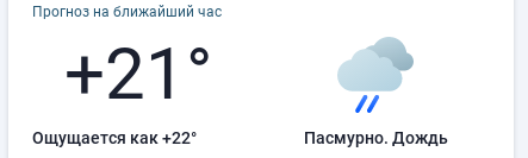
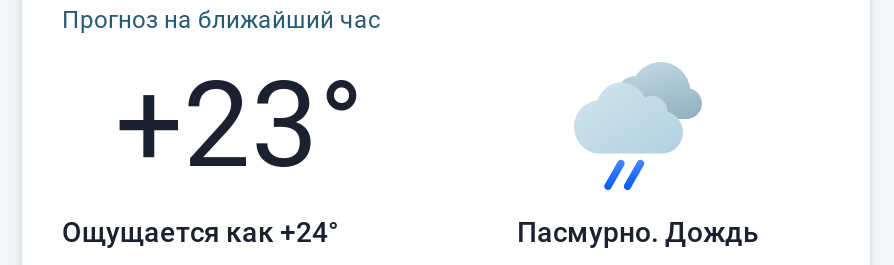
[64,32,212,116] +21° -> [115,54,363,196] +23°
[32,128,197,147] Ощущается как +22° -> [62,216,338,248] Ощущается как +24°

